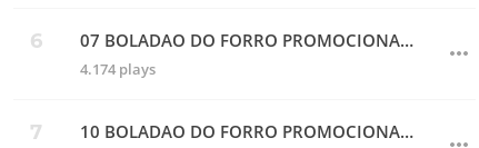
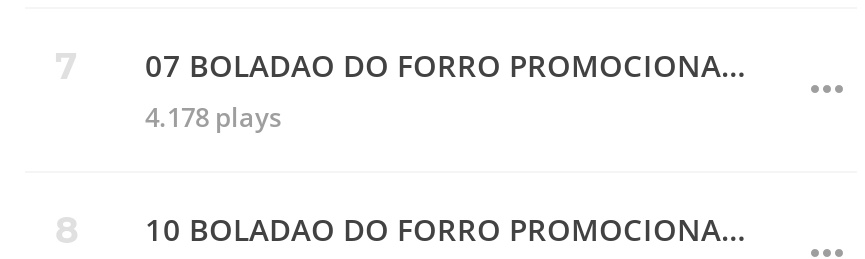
[80,59,156,79] 4.174 plays -> [145,100,281,136] 4.178 plays

